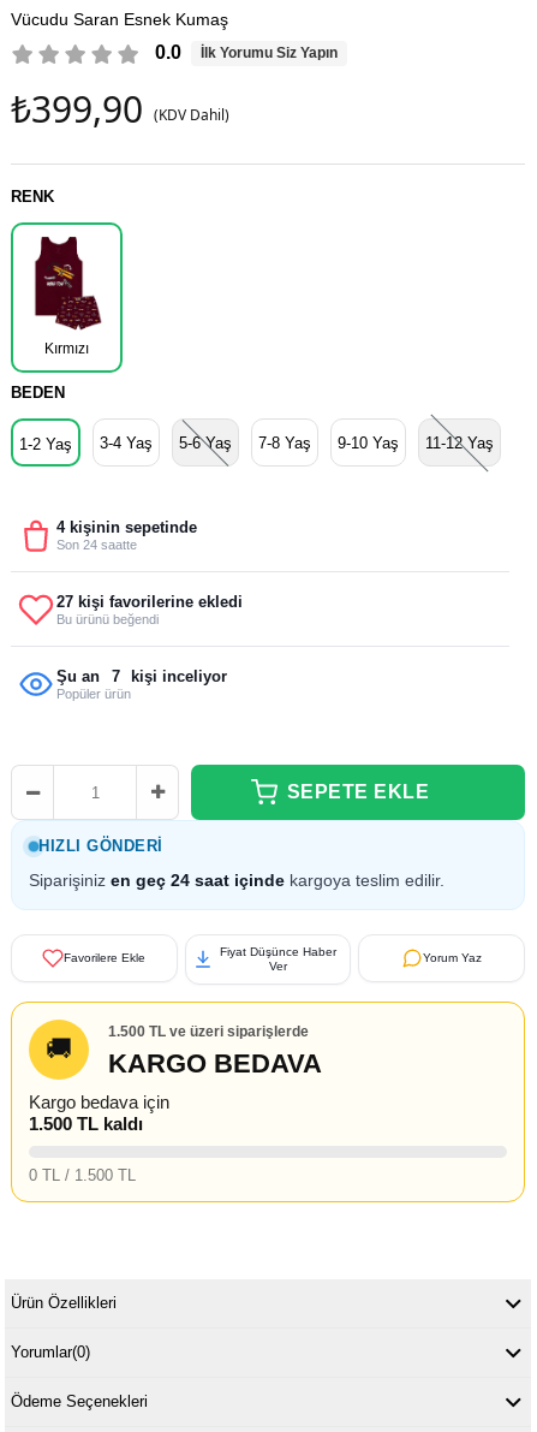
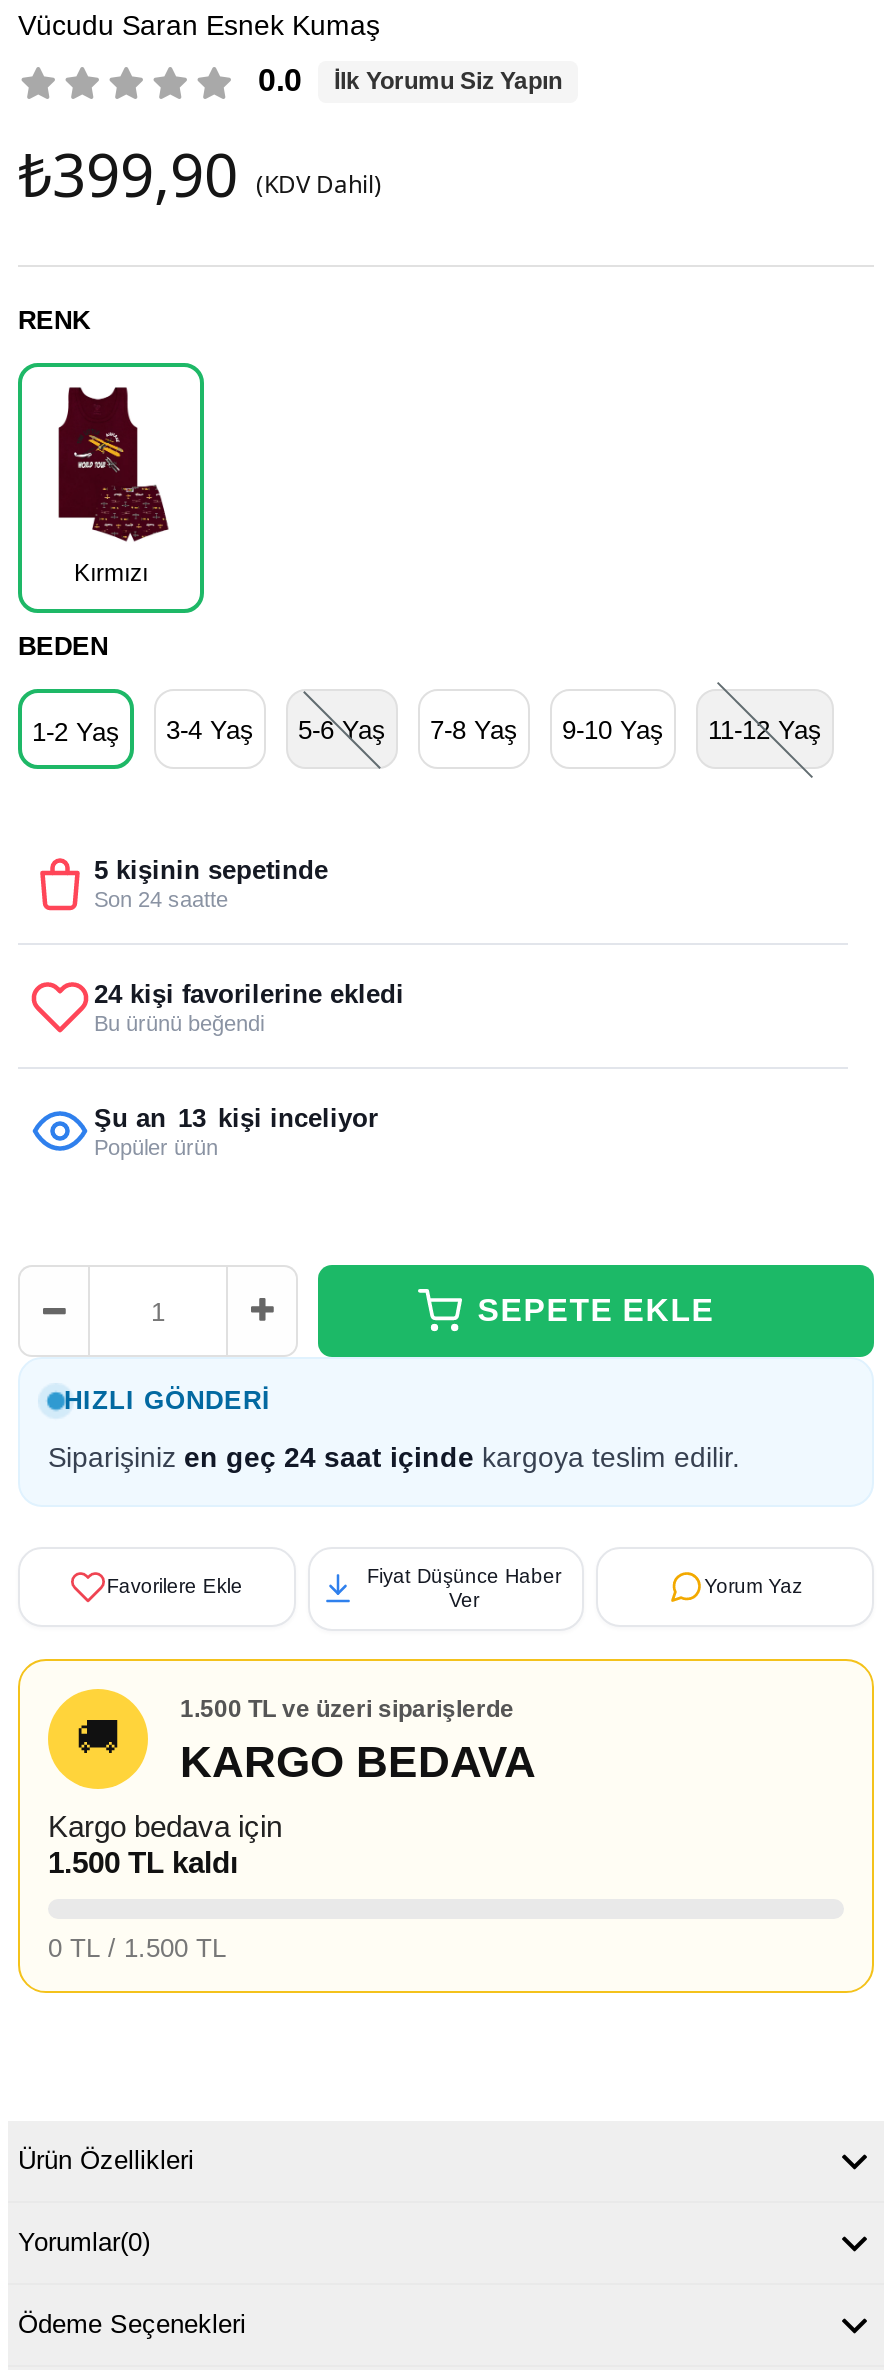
[56,518,197,536] 4 kişinin sepetinde -> [94,854,328,884] 5 kişinin sepetinde
[56,592,243,610] 27 kişi favorilerine ekledi -> [94,978,404,1008] 24 kişi favorilerine ekledi
[56,667,227,685] Şu an 7 kişi inceliyor -> [94,1102,378,1132] Şu an 13 kişi inceliyor

